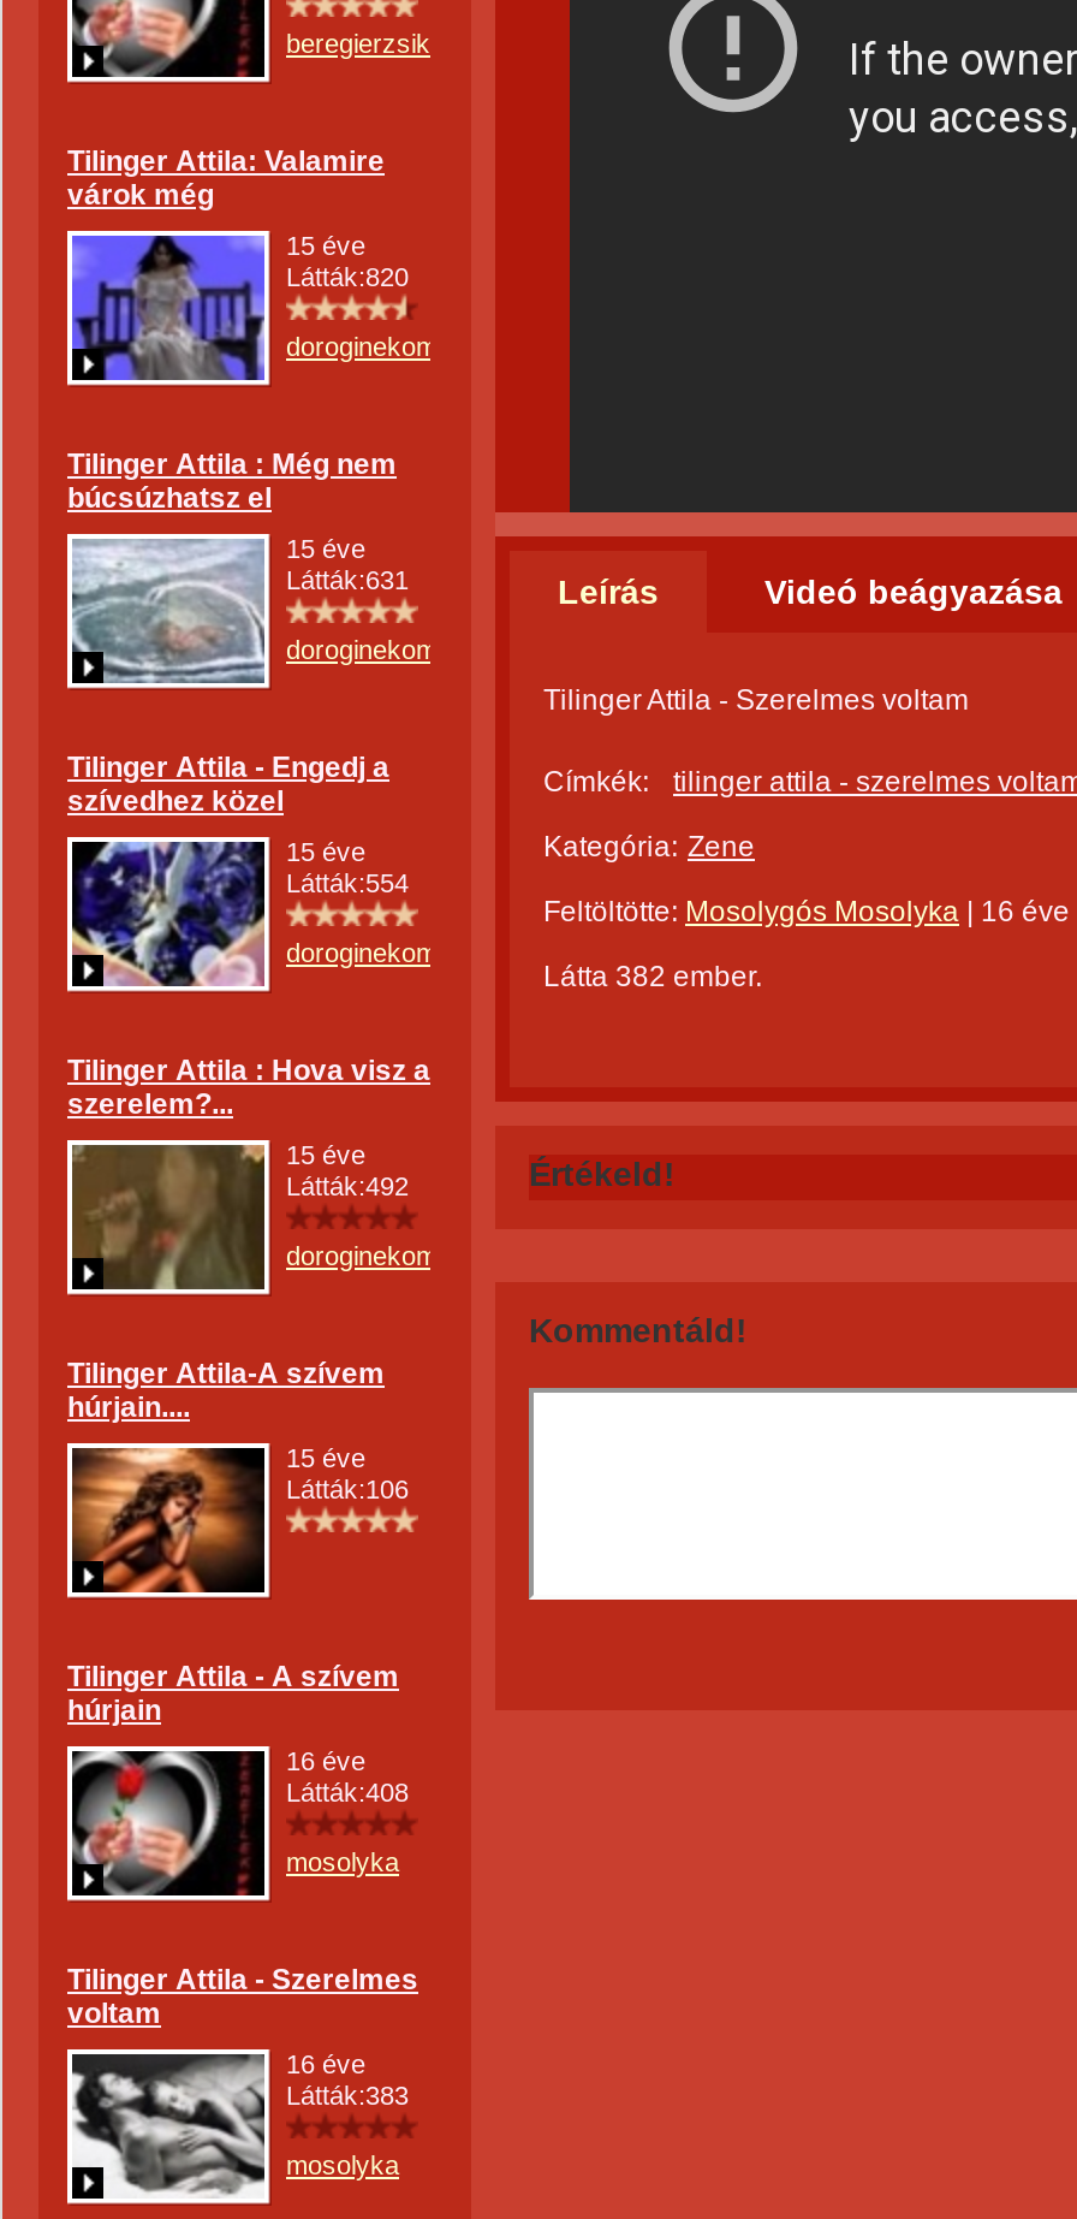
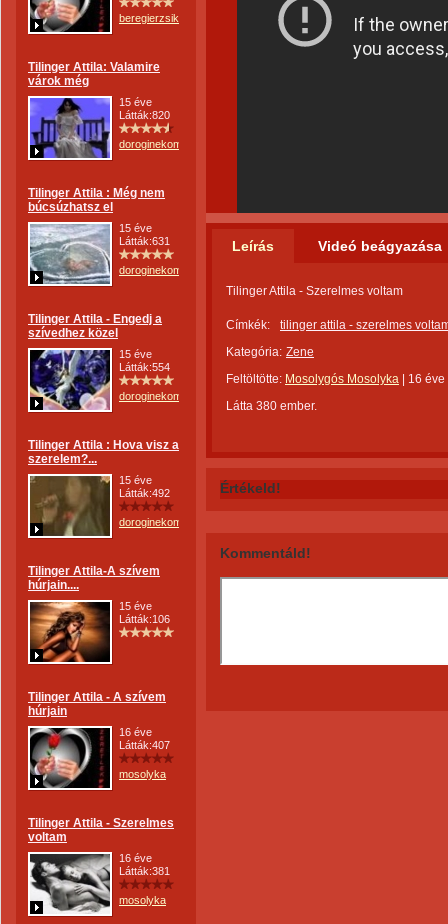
[543,960,762,993] Látta 382 ember. -> [226,399,317,413] Látta 380 ember.
[286,1778,409,1806] Látták:408 -> [119,739,170,751] Látták:407
[286,2081,409,2110] Látták:383 -> [119,865,170,877] Látták:381

